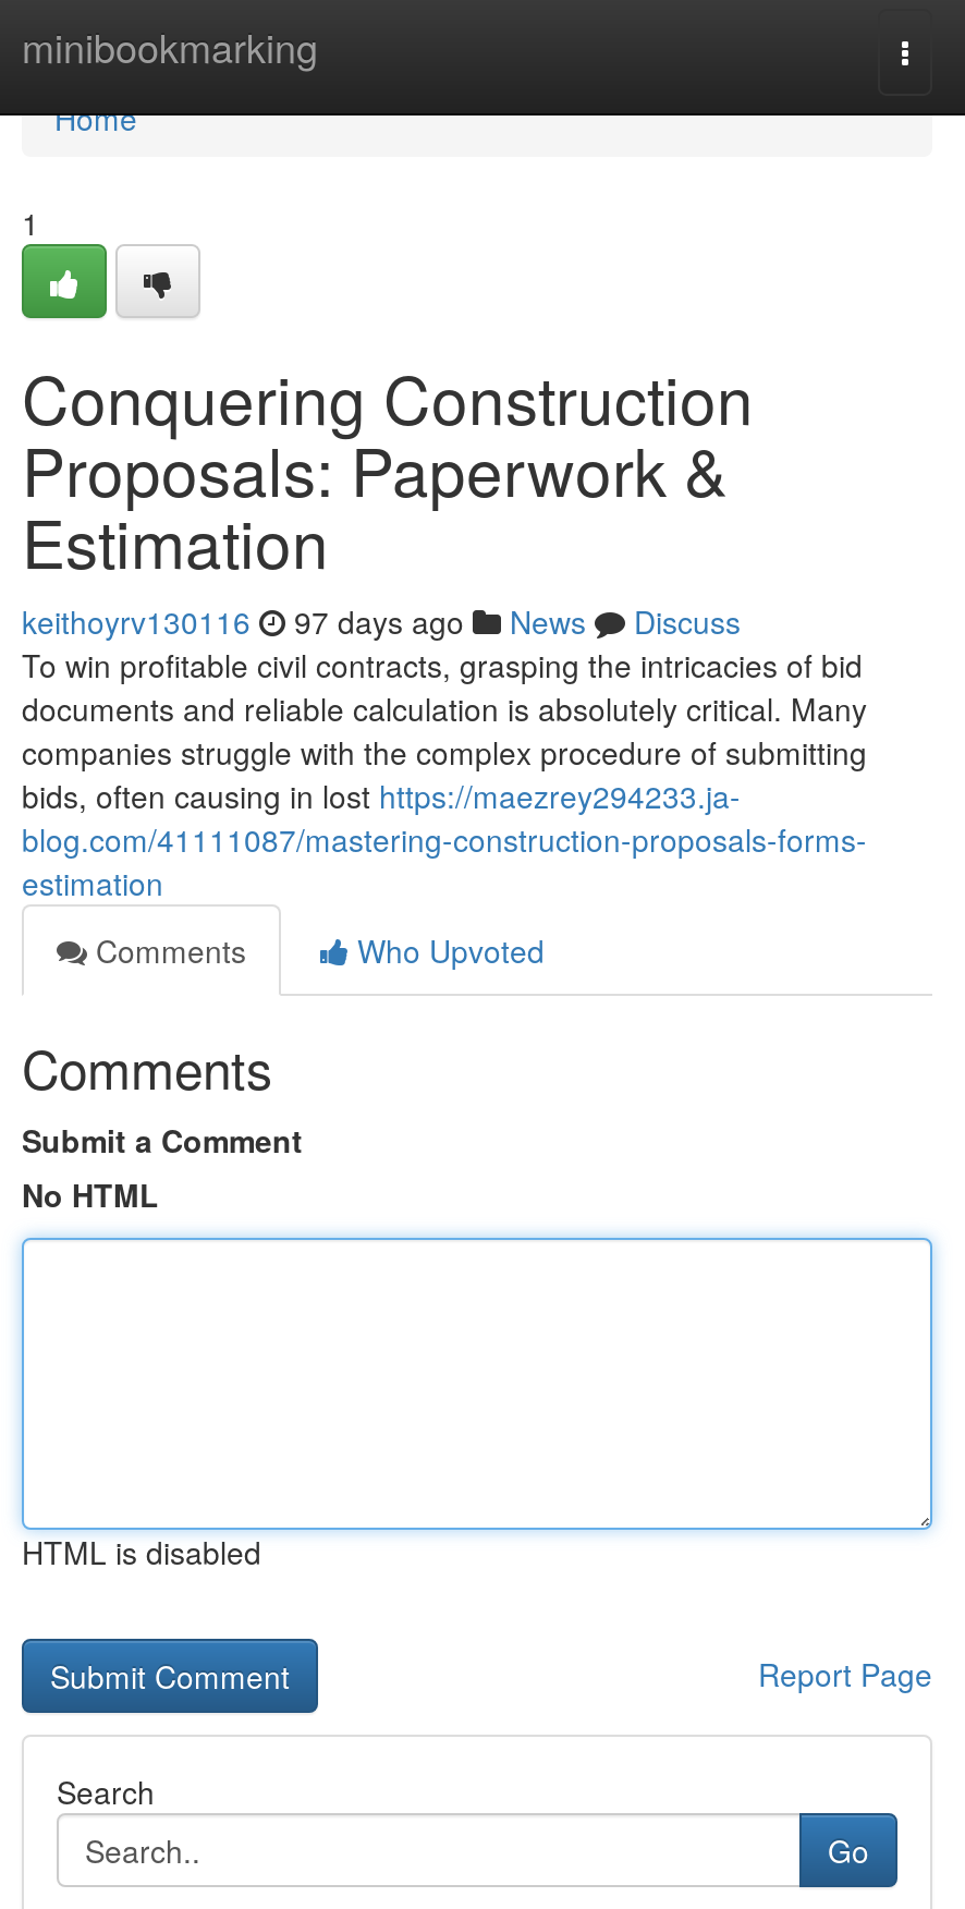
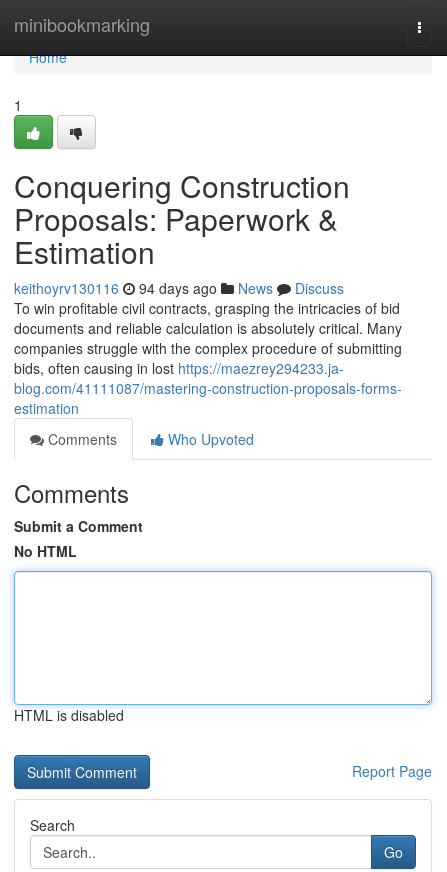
[22,599,741,643] keithoyrv130116 97 days ago News Discuss -> [14,278,344,298] keithoyrv130116 94 days ago News Discuss

